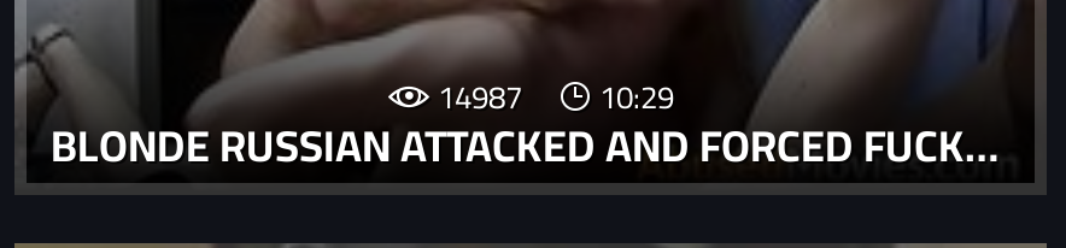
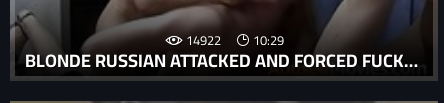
[438,67,674,125] 14987 10:29 -> [185,28,283,52] 14922 10:29

